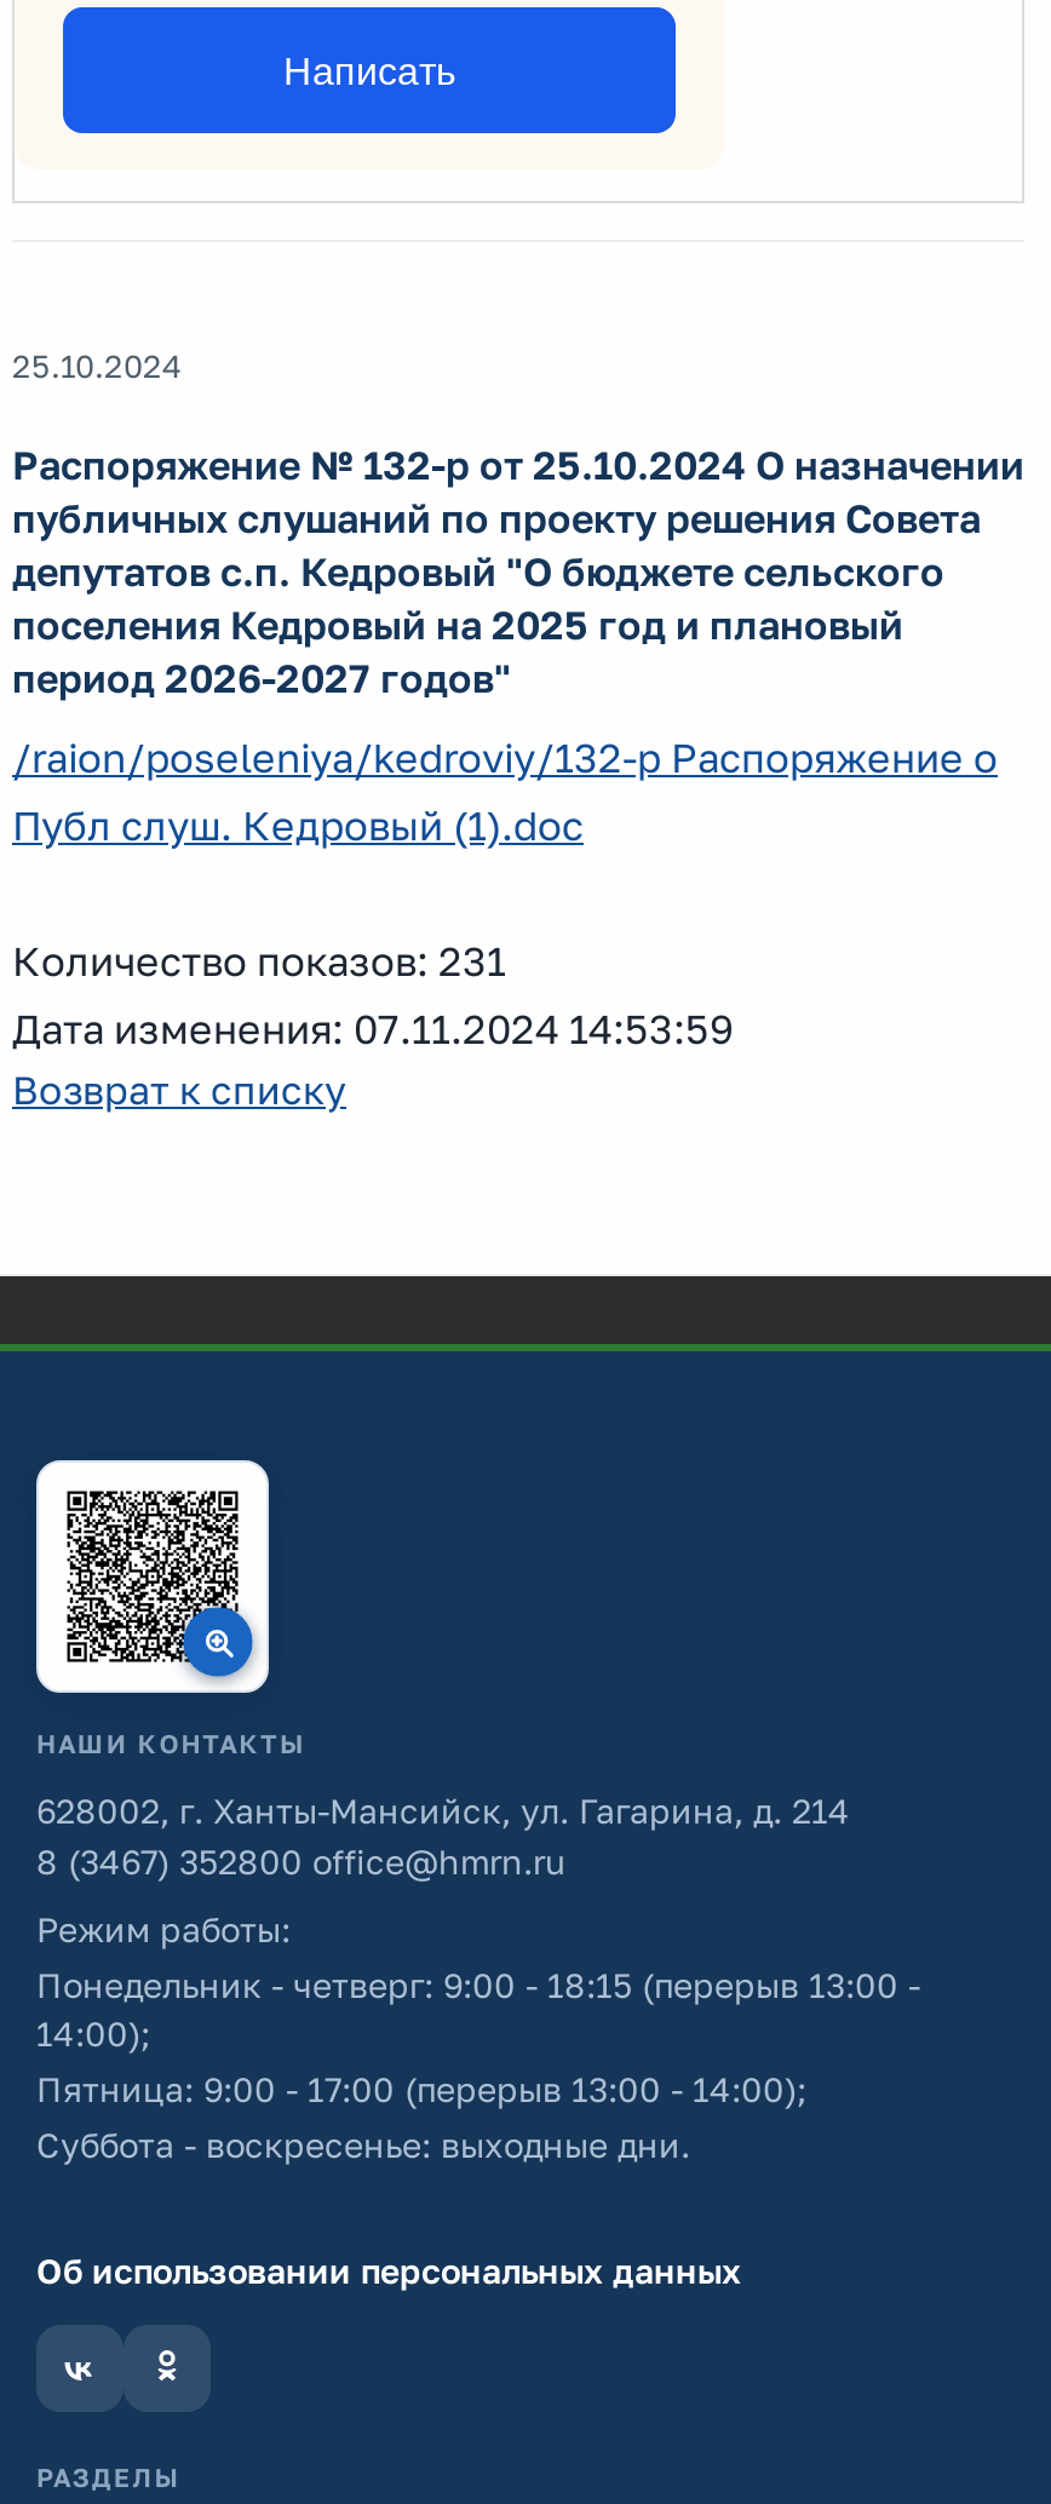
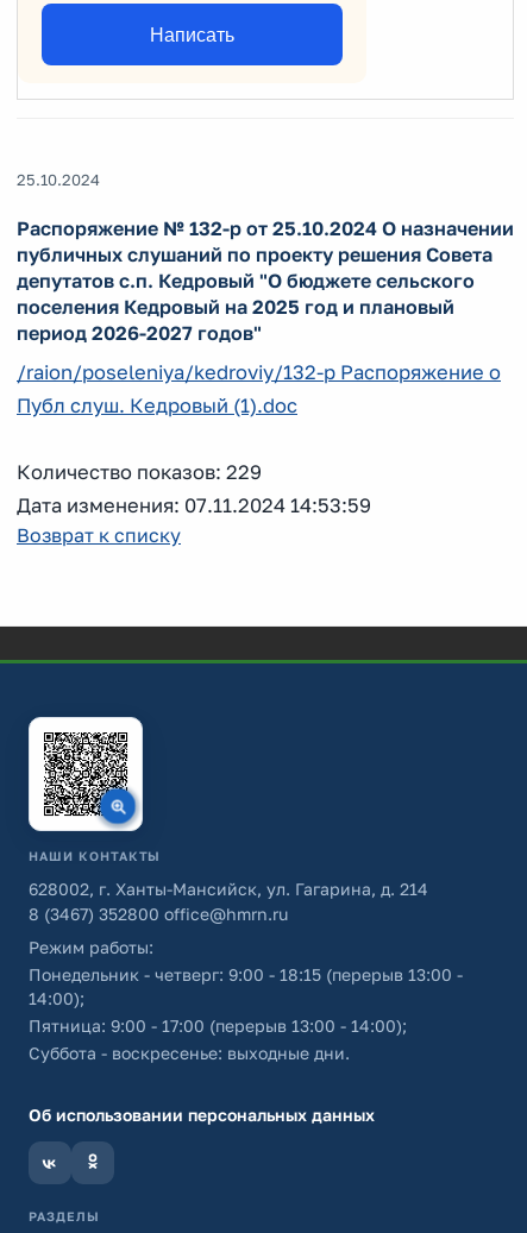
[12,938,506,987] Количество показов: 231 -> [17,461,262,484] Количество показов: 229

